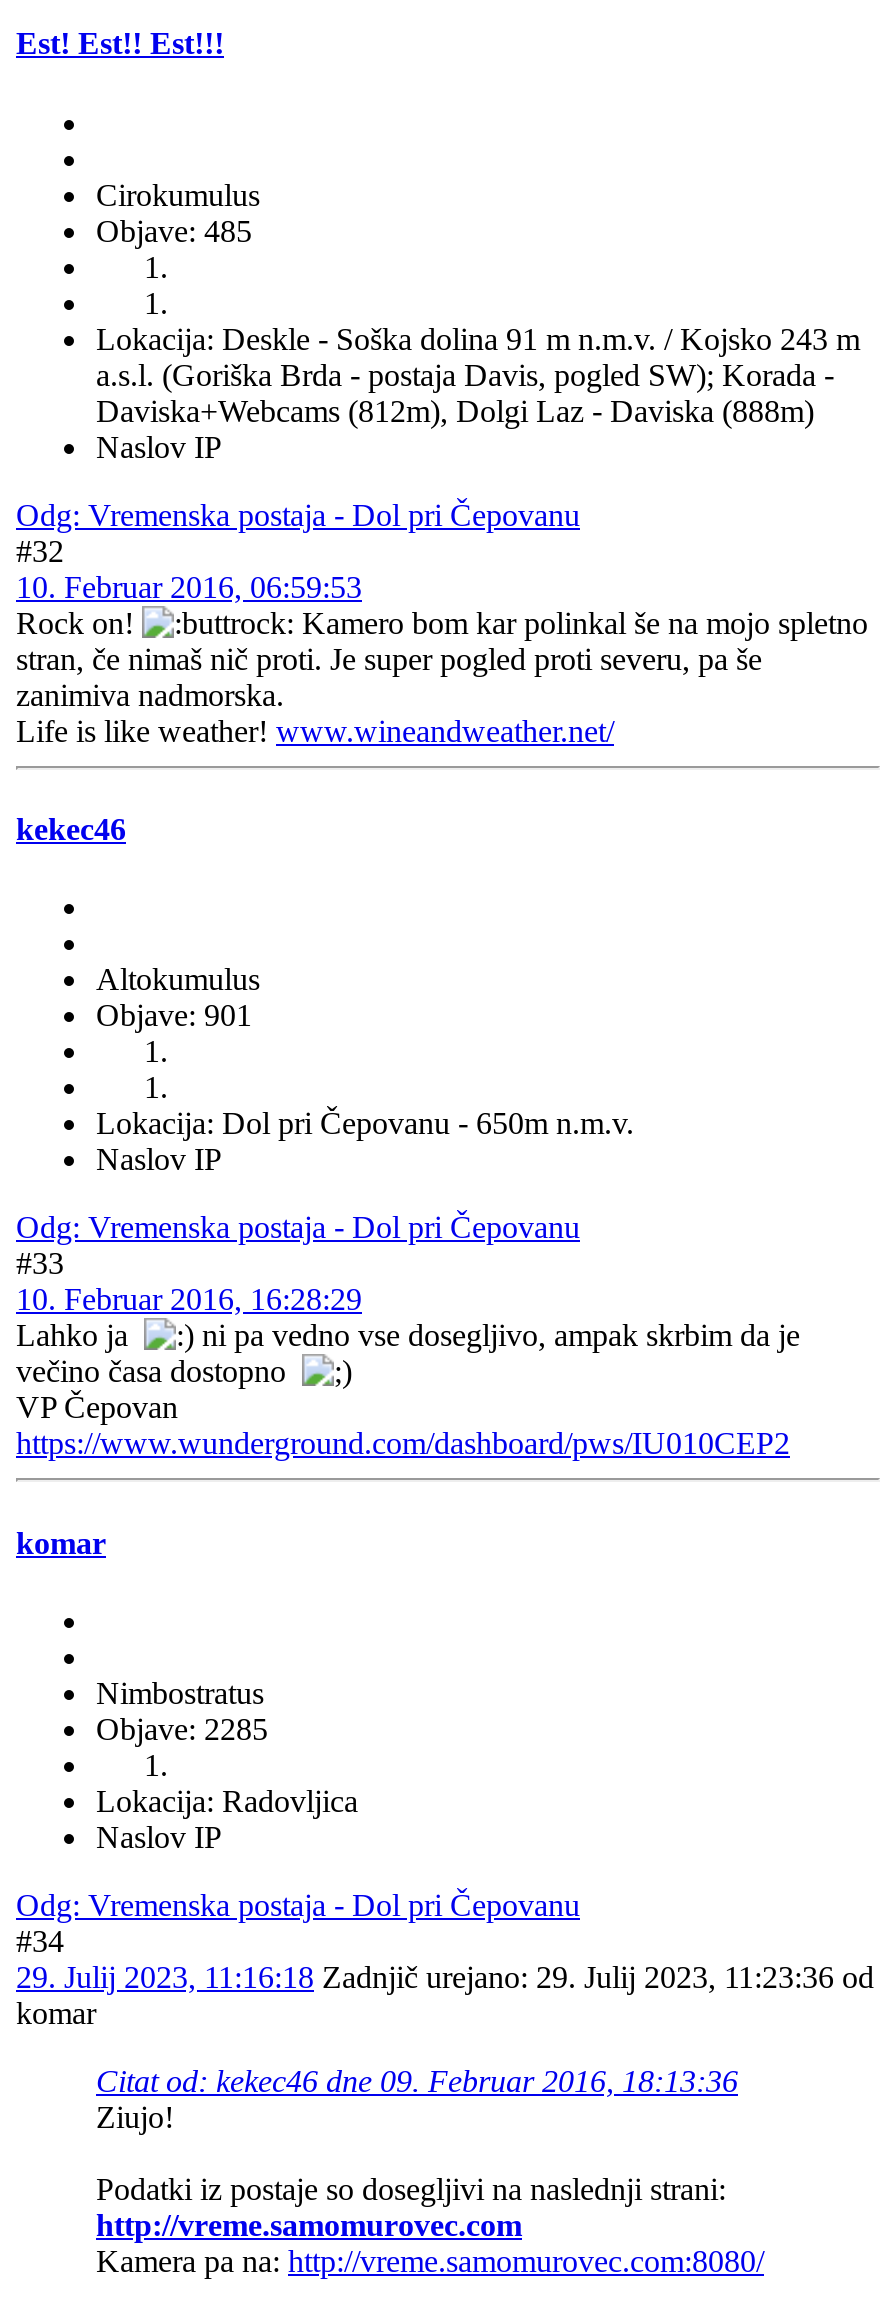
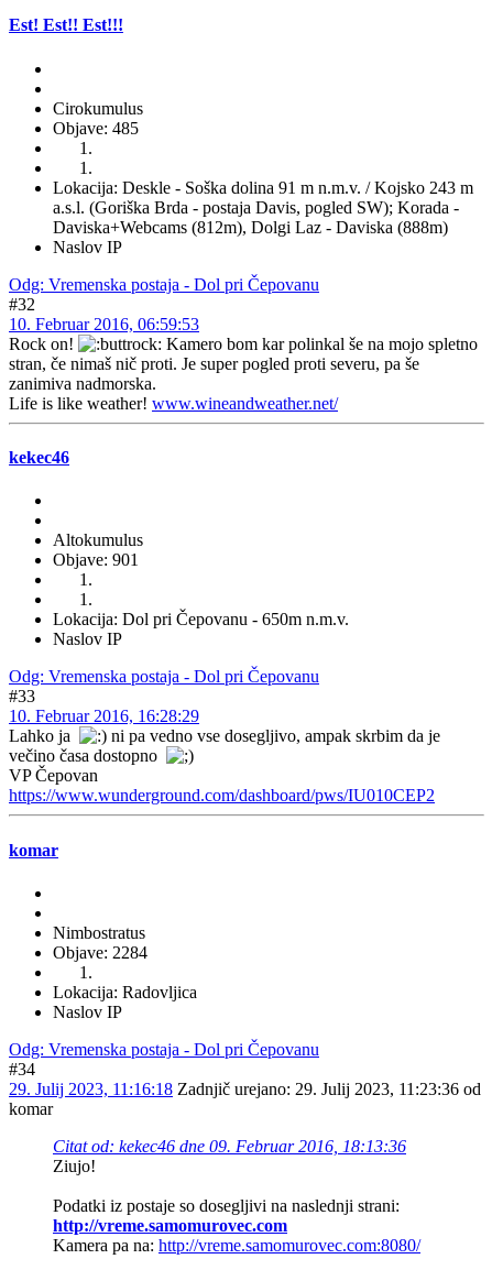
[96,1712,268,1746] Objave: 2285 -> [53,943,147,962] Objave: 2284

